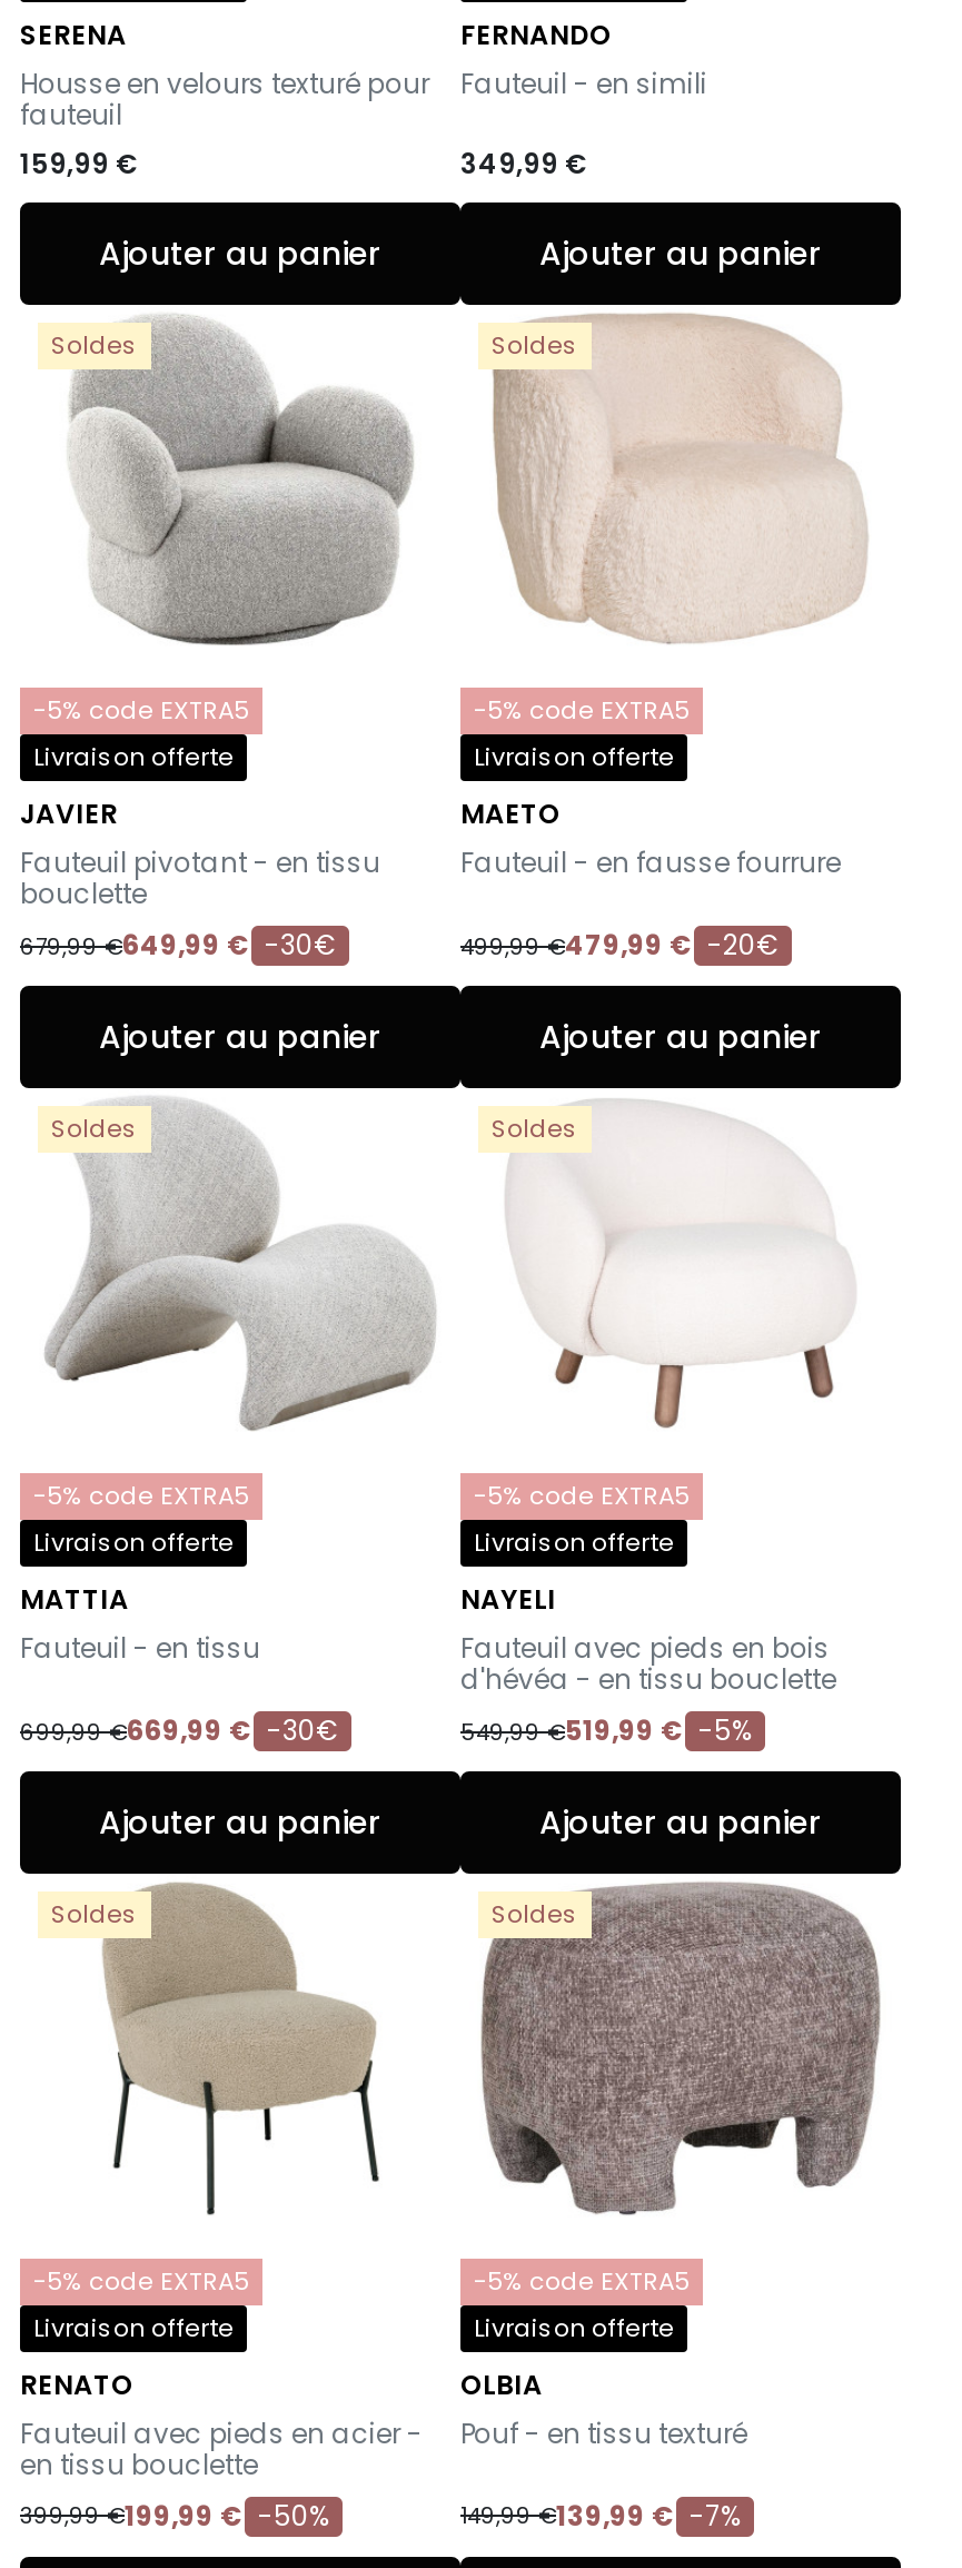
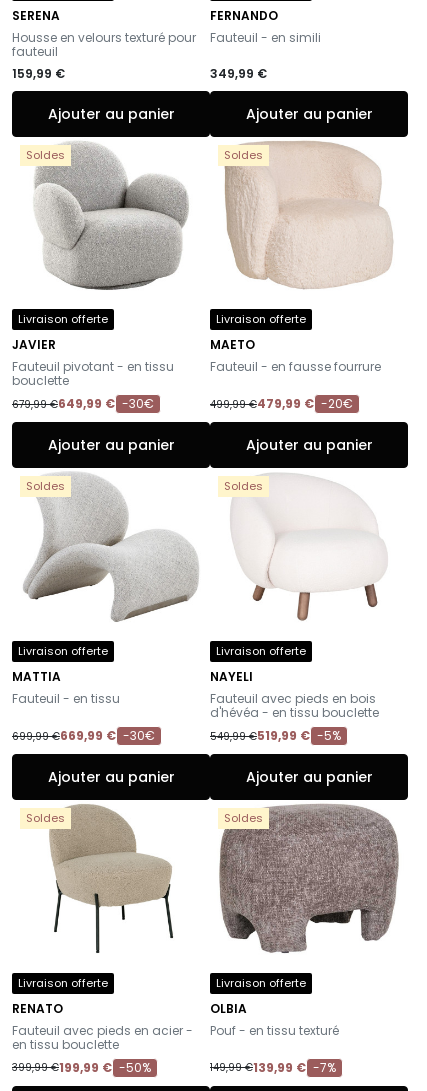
[33,693,249,729] -5% code EXTRA5 -> none
[474,693,690,729] -5% code EXTRA5 -> none
[33,1478,249,1513] -5% code EXTRA5 -> none
[474,1478,690,1513] -5% code EXTRA5 -> none
[33,2263,249,2299] -5% code EXTRA5 -> none
[474,2263,690,2299] -5% code EXTRA5 -> none

